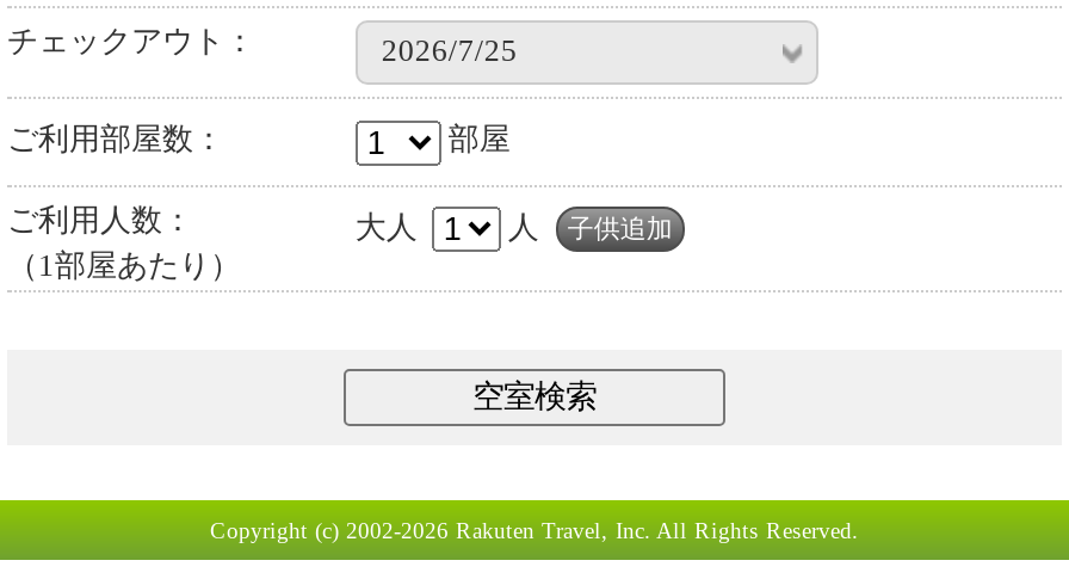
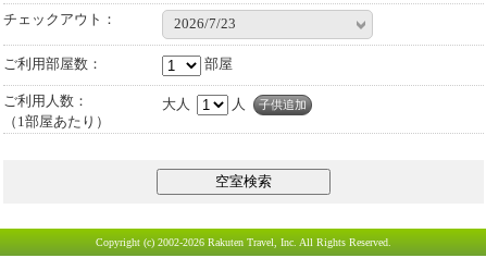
[382,35,518,68] 2026/7/25 -> [174,16,236,32] 2026/7/23

